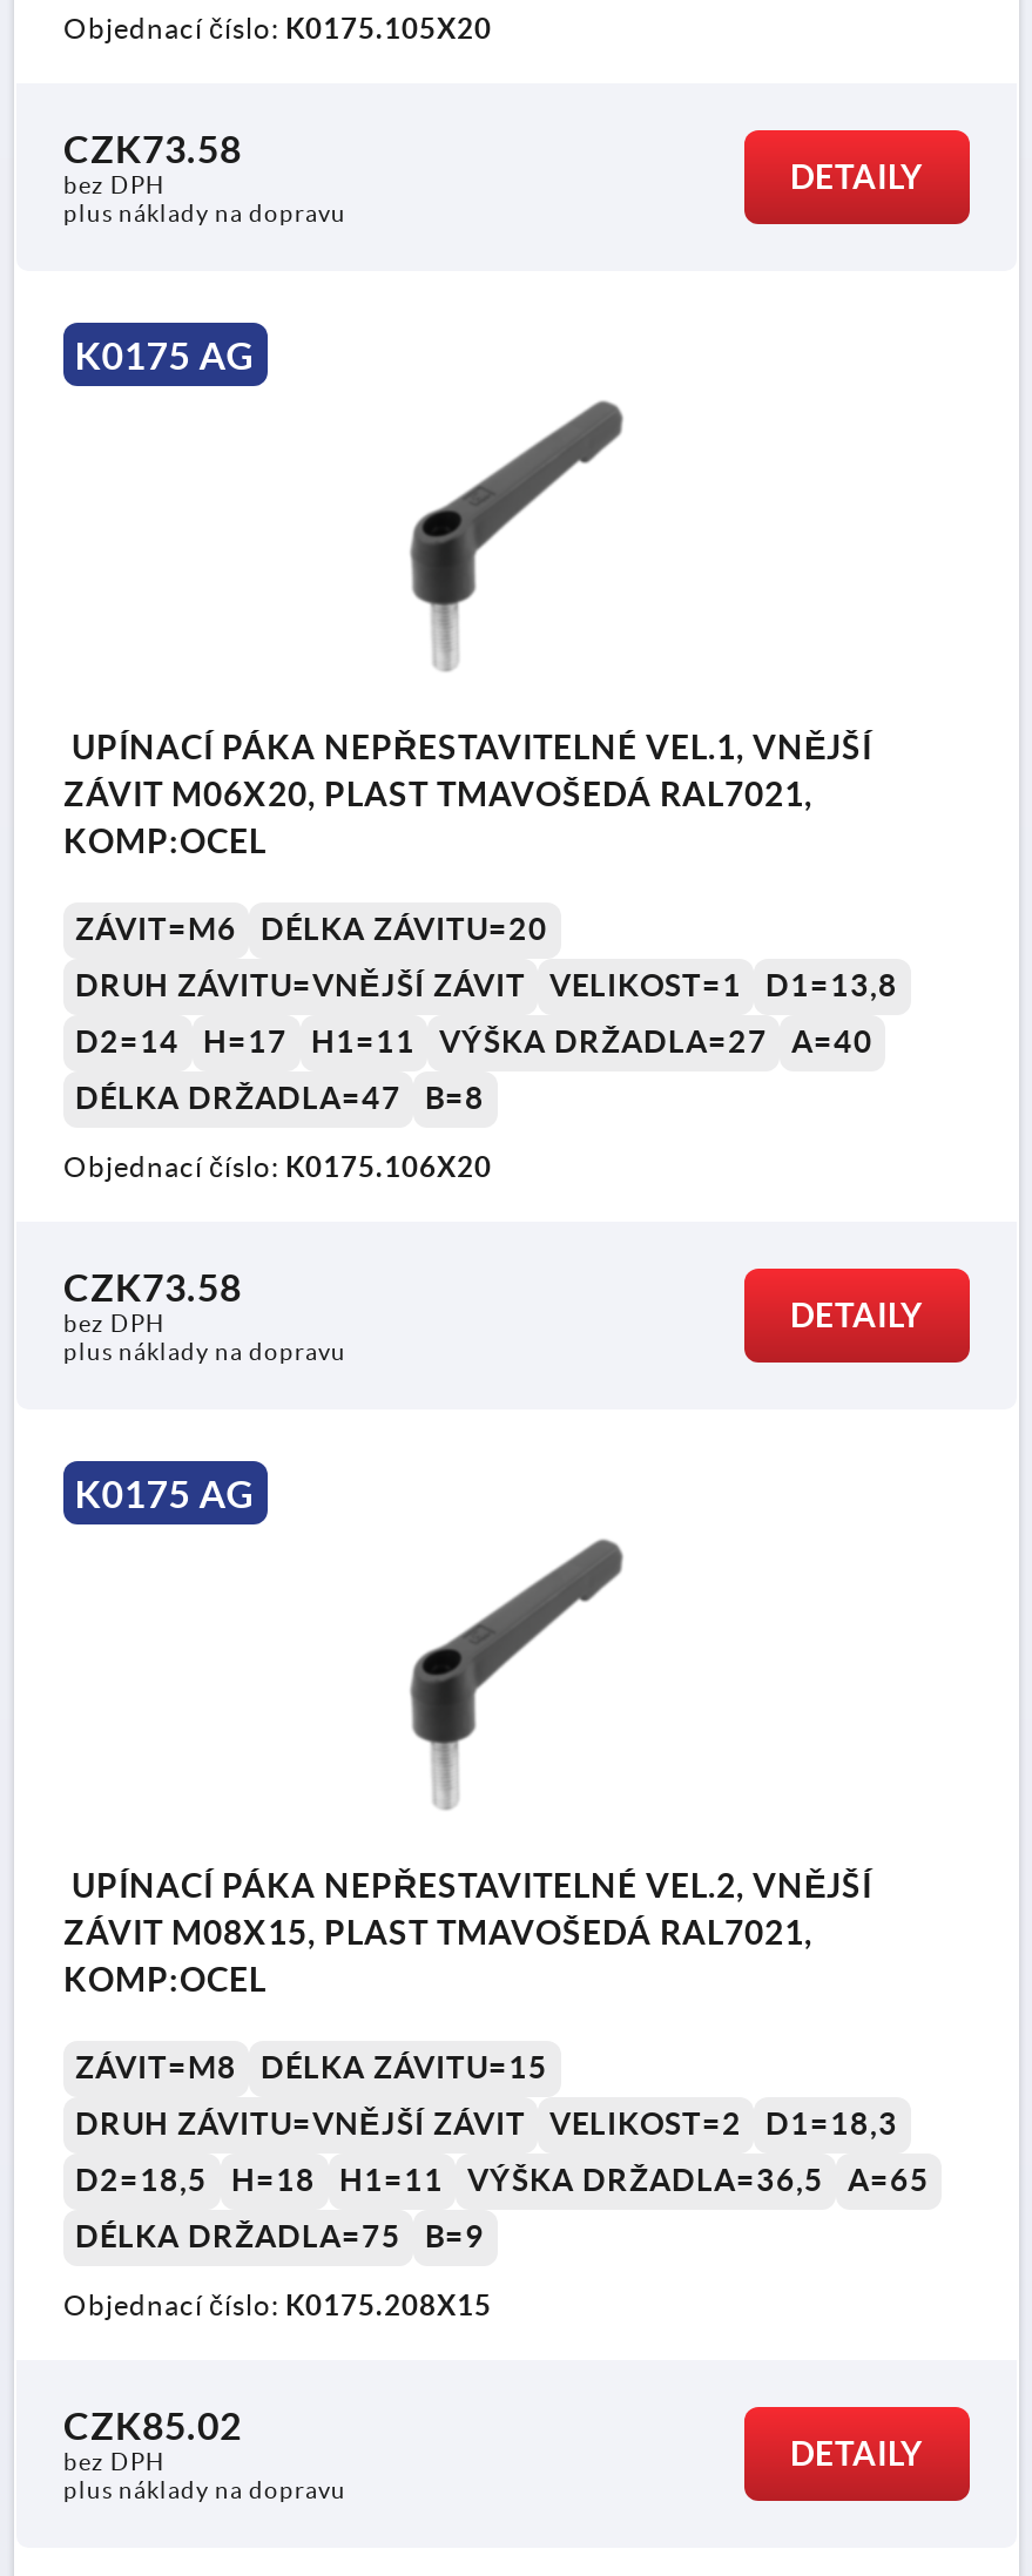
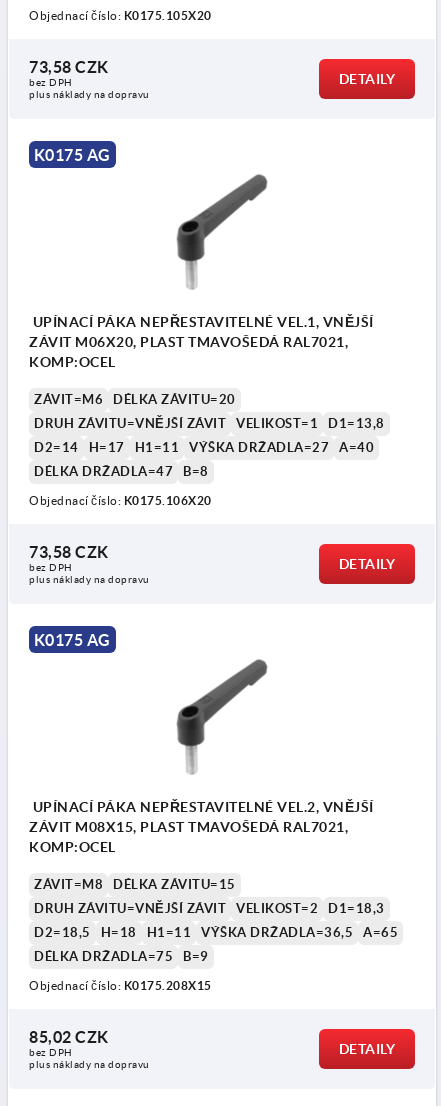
[63,128,242,170] CZK73.58 -> [29,58,108,76] 73,58 CZK
[63,1267,242,1309] CZK73.58 -> [29,543,108,561] 73,58 CZK
[63,2405,242,2448] CZK85.02 -> [29,1028,108,1046] 85,02 CZK

